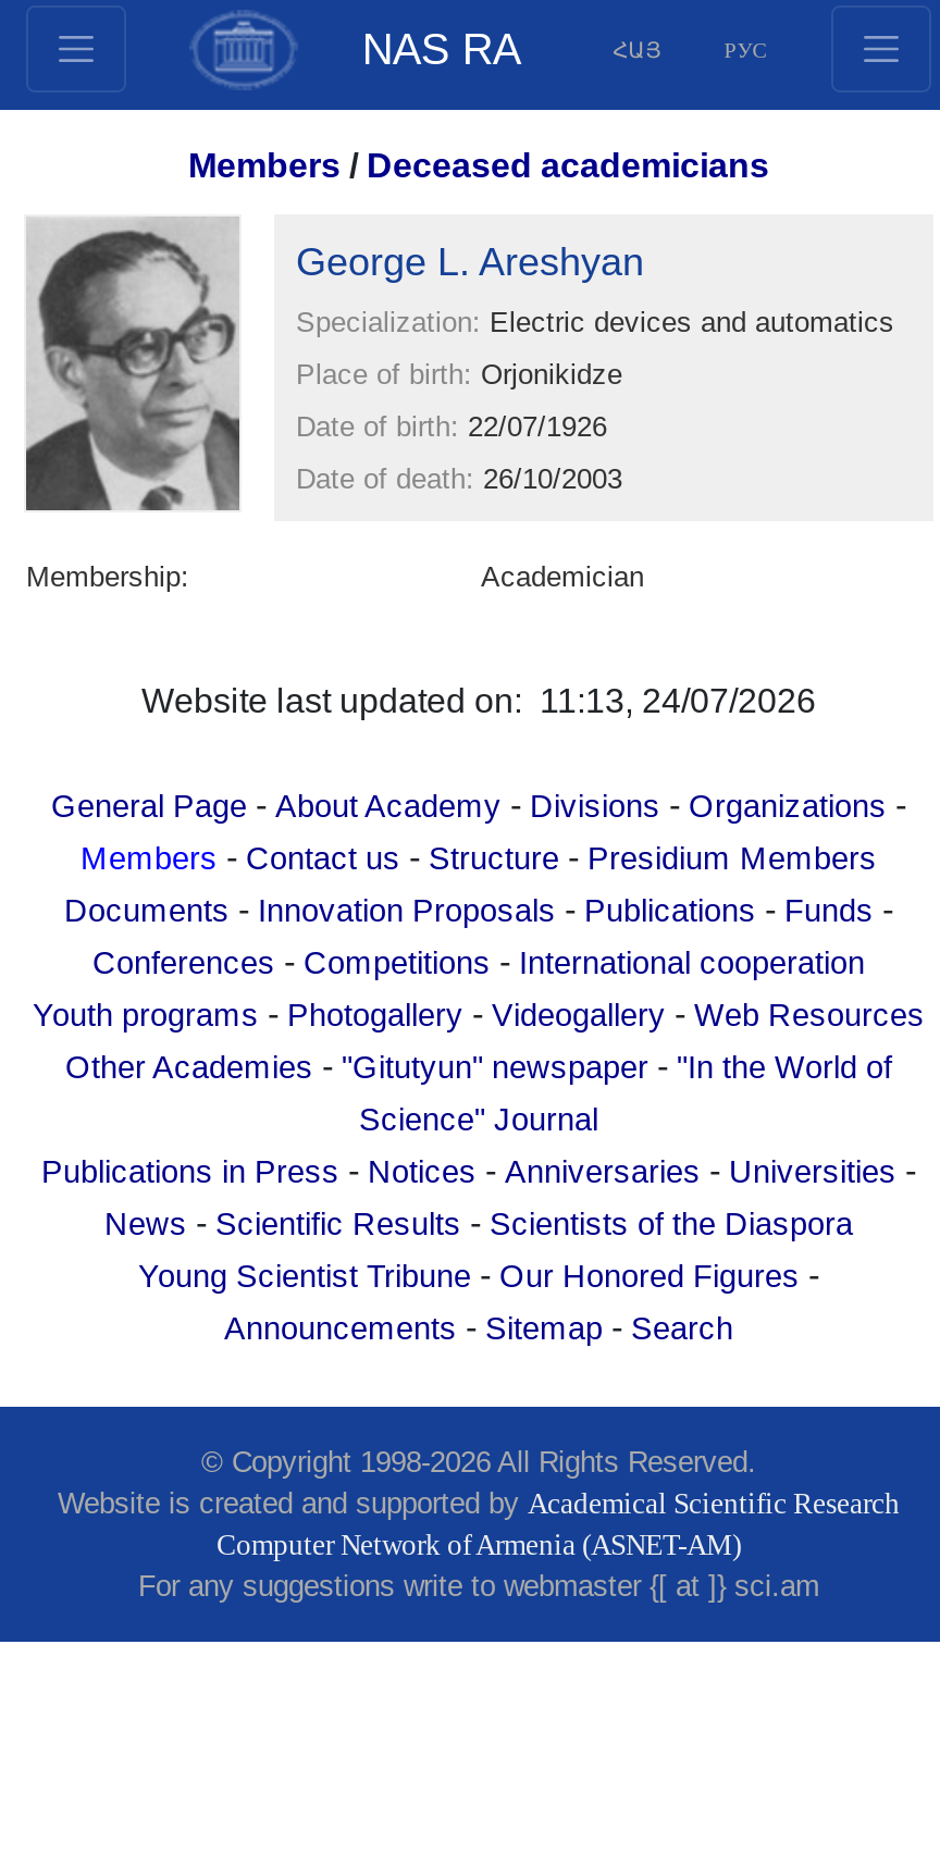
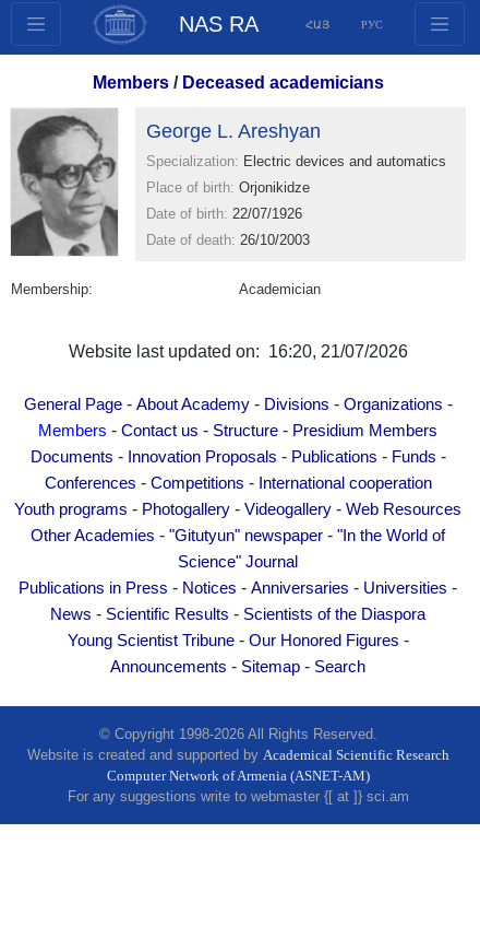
[141,682,816,719] Website last updated on: 11:13, 24/07/2026 -> [68,342,407,361] Website last updated on: 16:20, 21/07/2026

